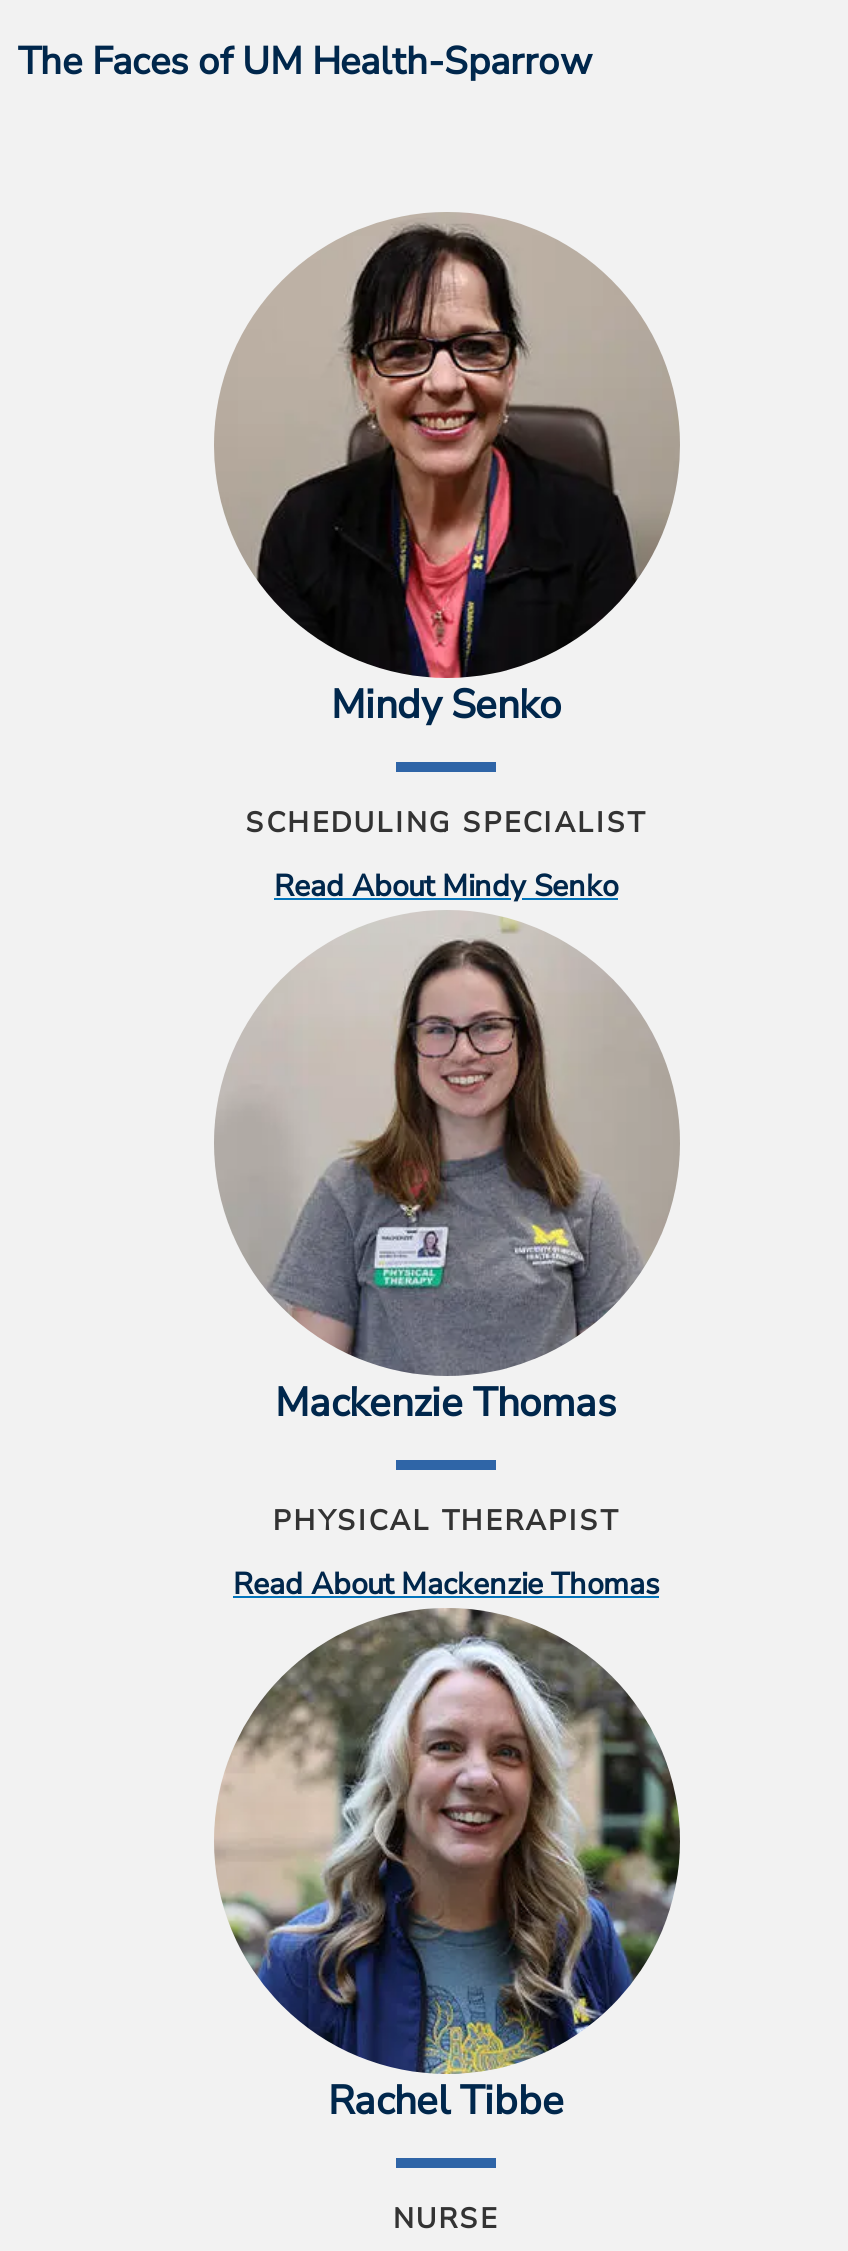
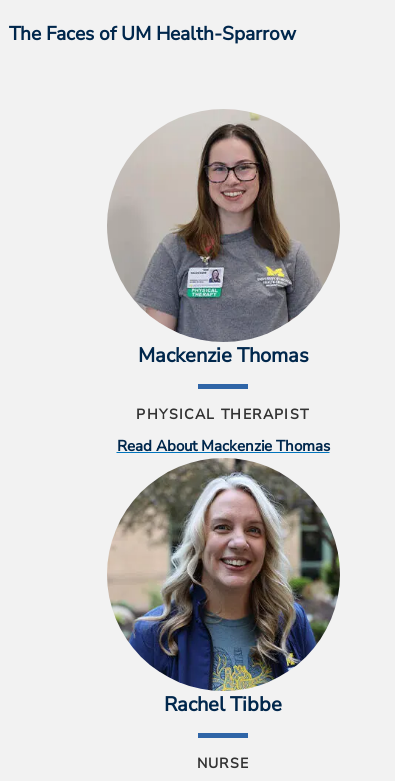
[246,214,656,907] [image] | Mindy Senko | SCHEDULING SPECIALIST | Read About Mindy Senko -> none

